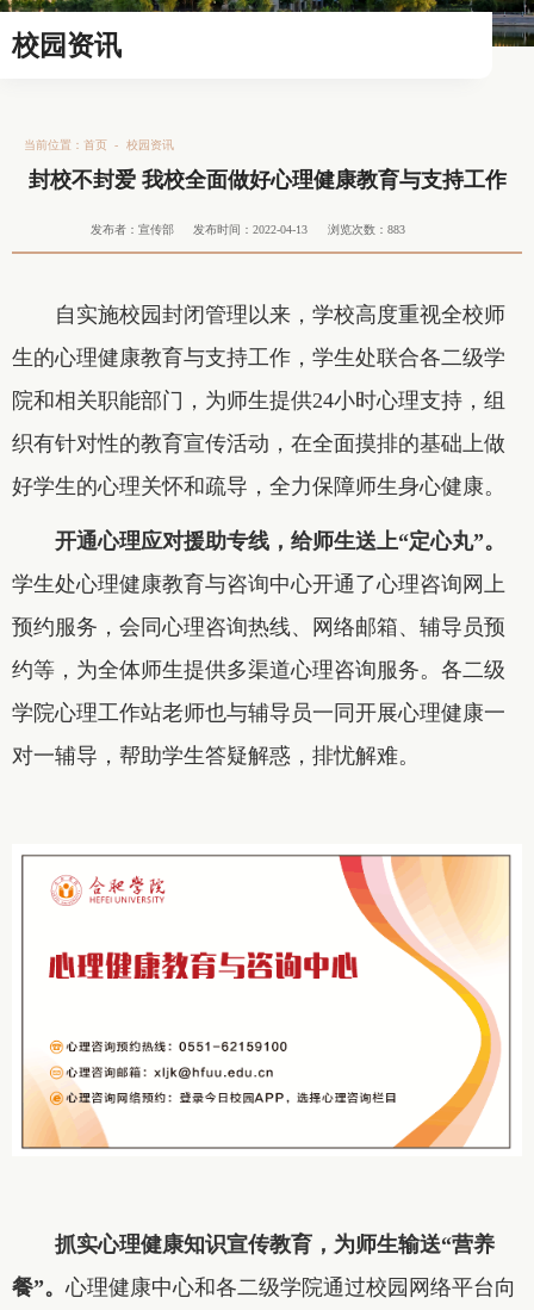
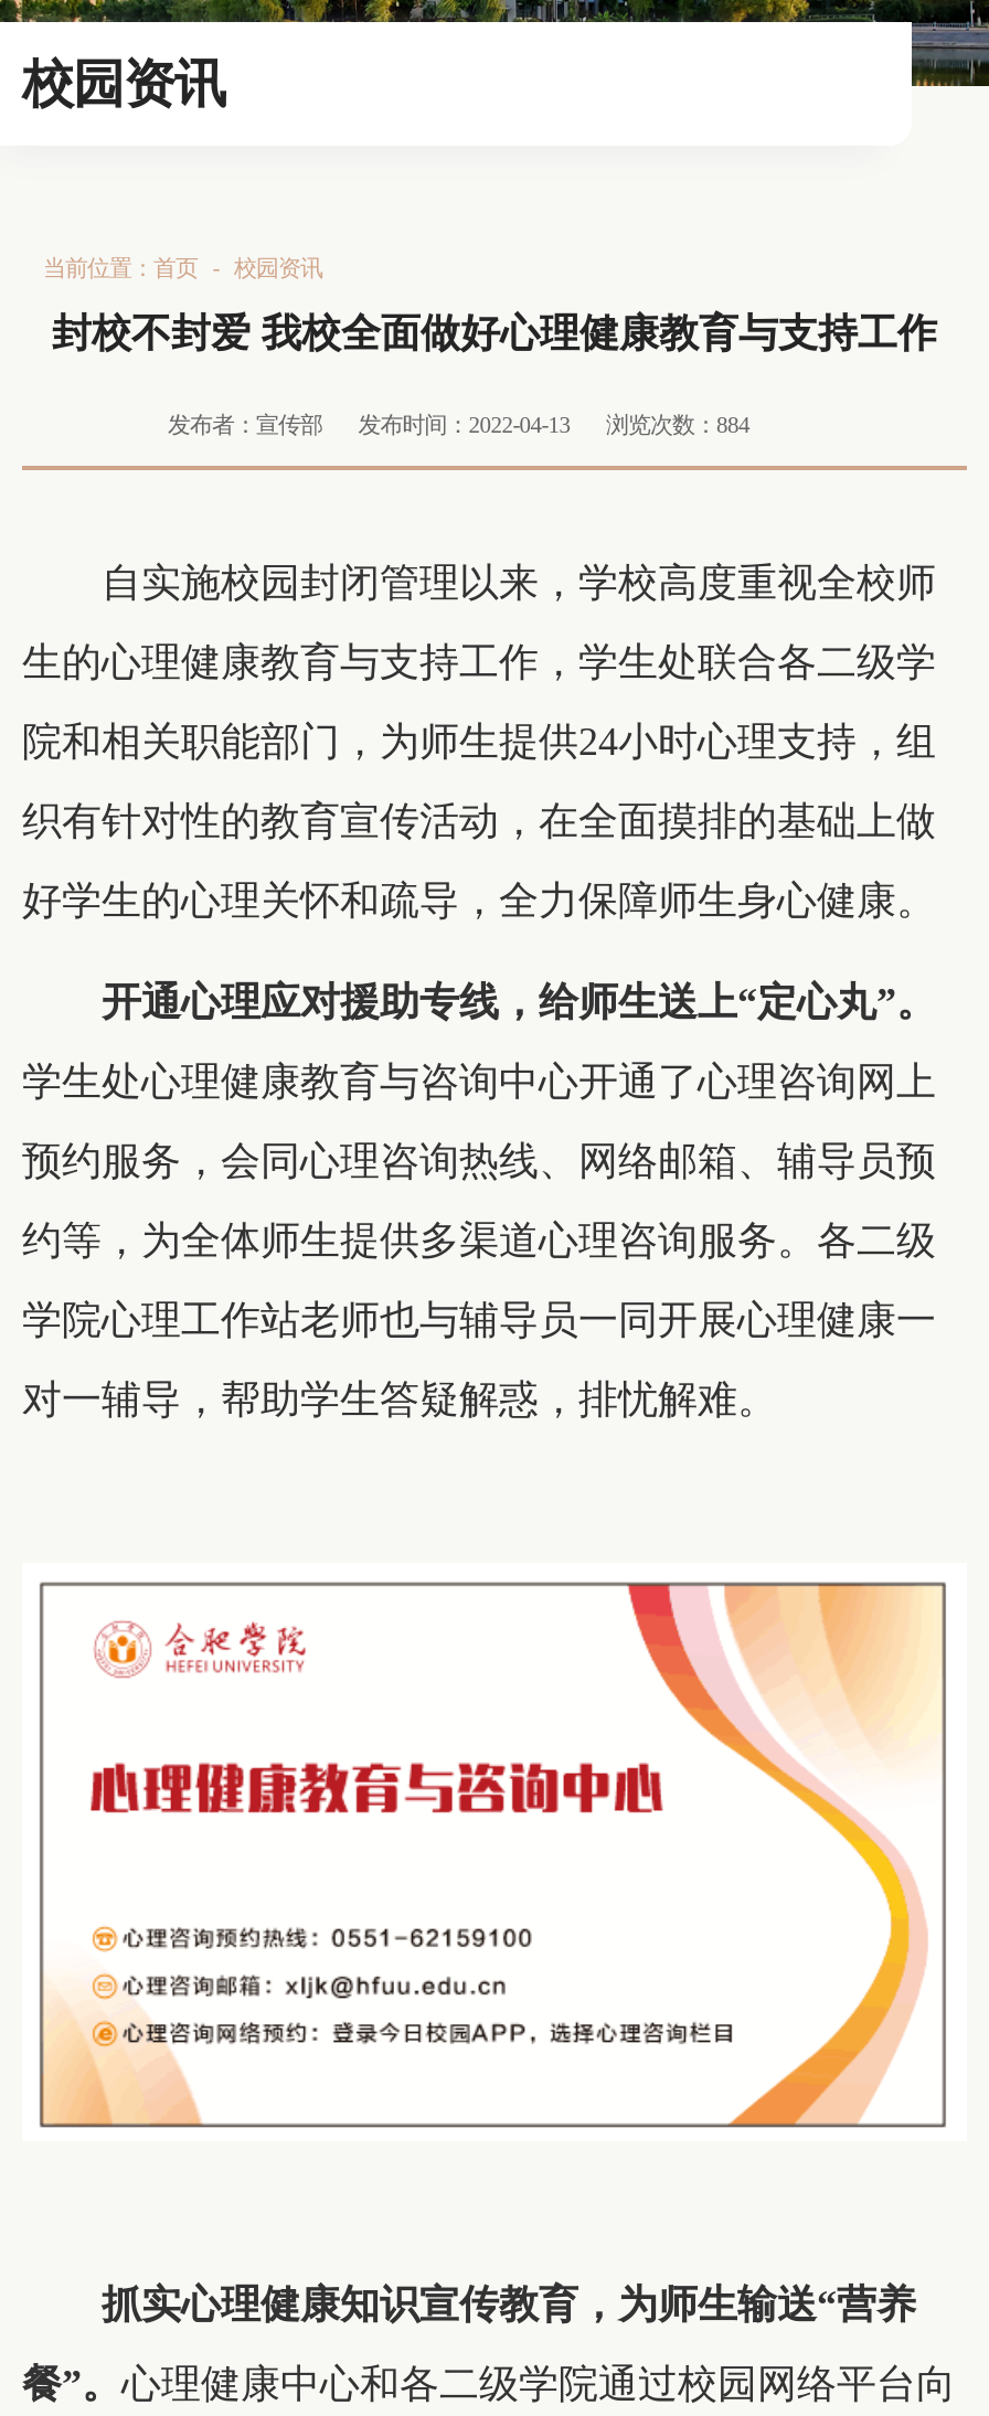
[91,222,405,235] 发布者：宣传部 发布时间：2022-04-13 浏览次数：883 -> [168,412,749,436] 发布者：宣传部 发布时间：2022-04-13 浏览次数：884

